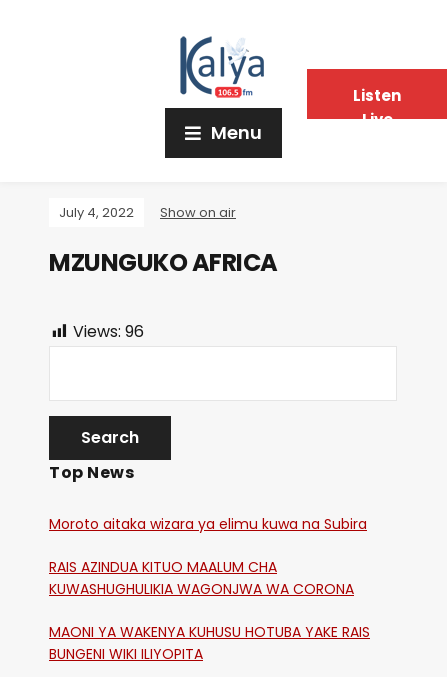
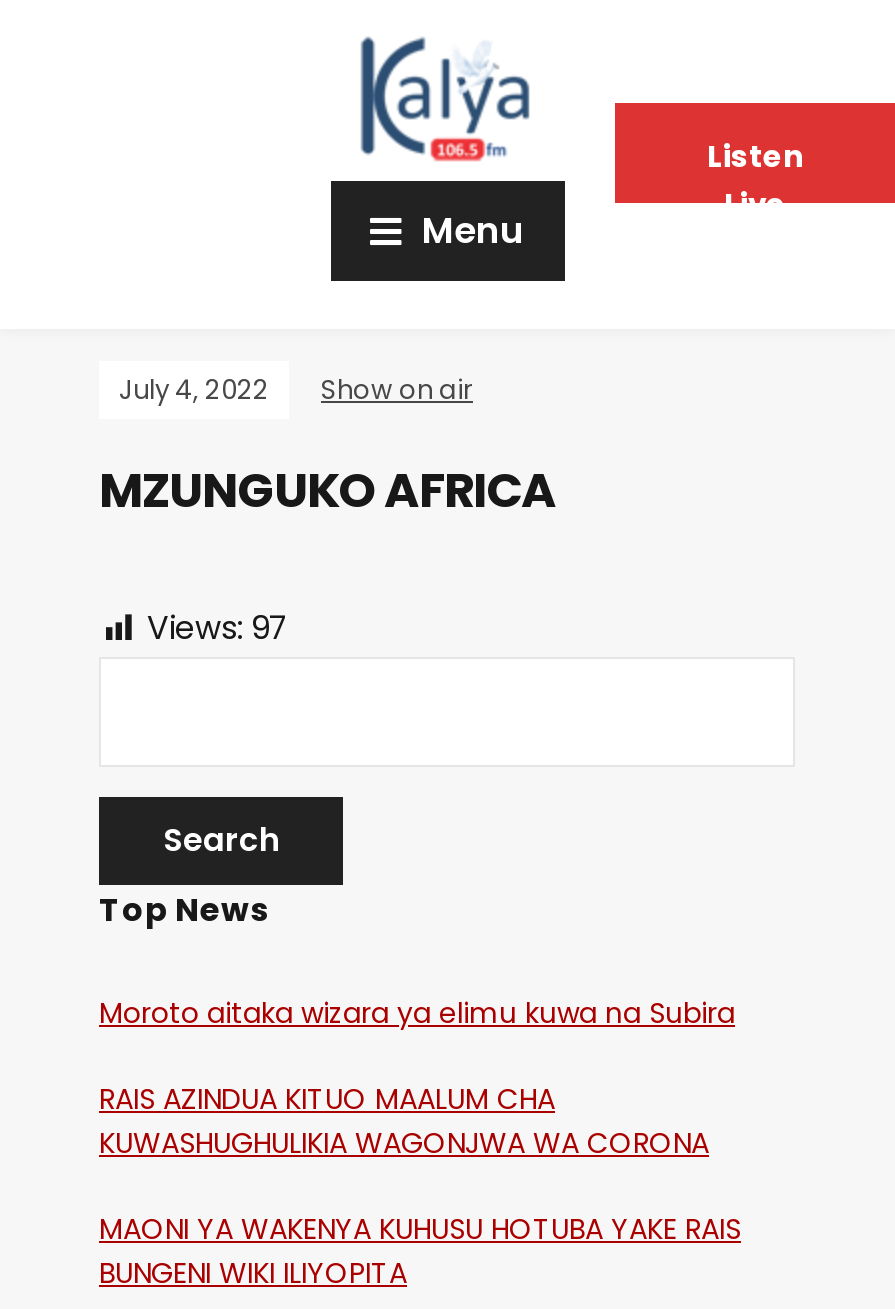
[73,320,144,343] Views: 96 -> [147,605,289,651] Views: 97

